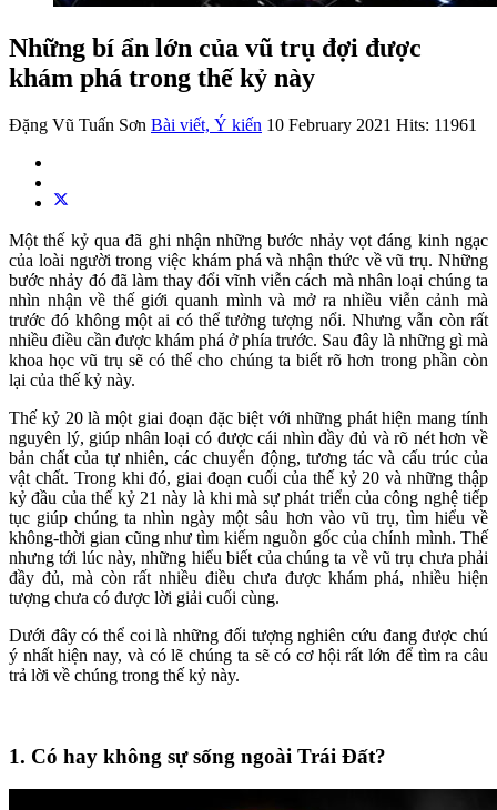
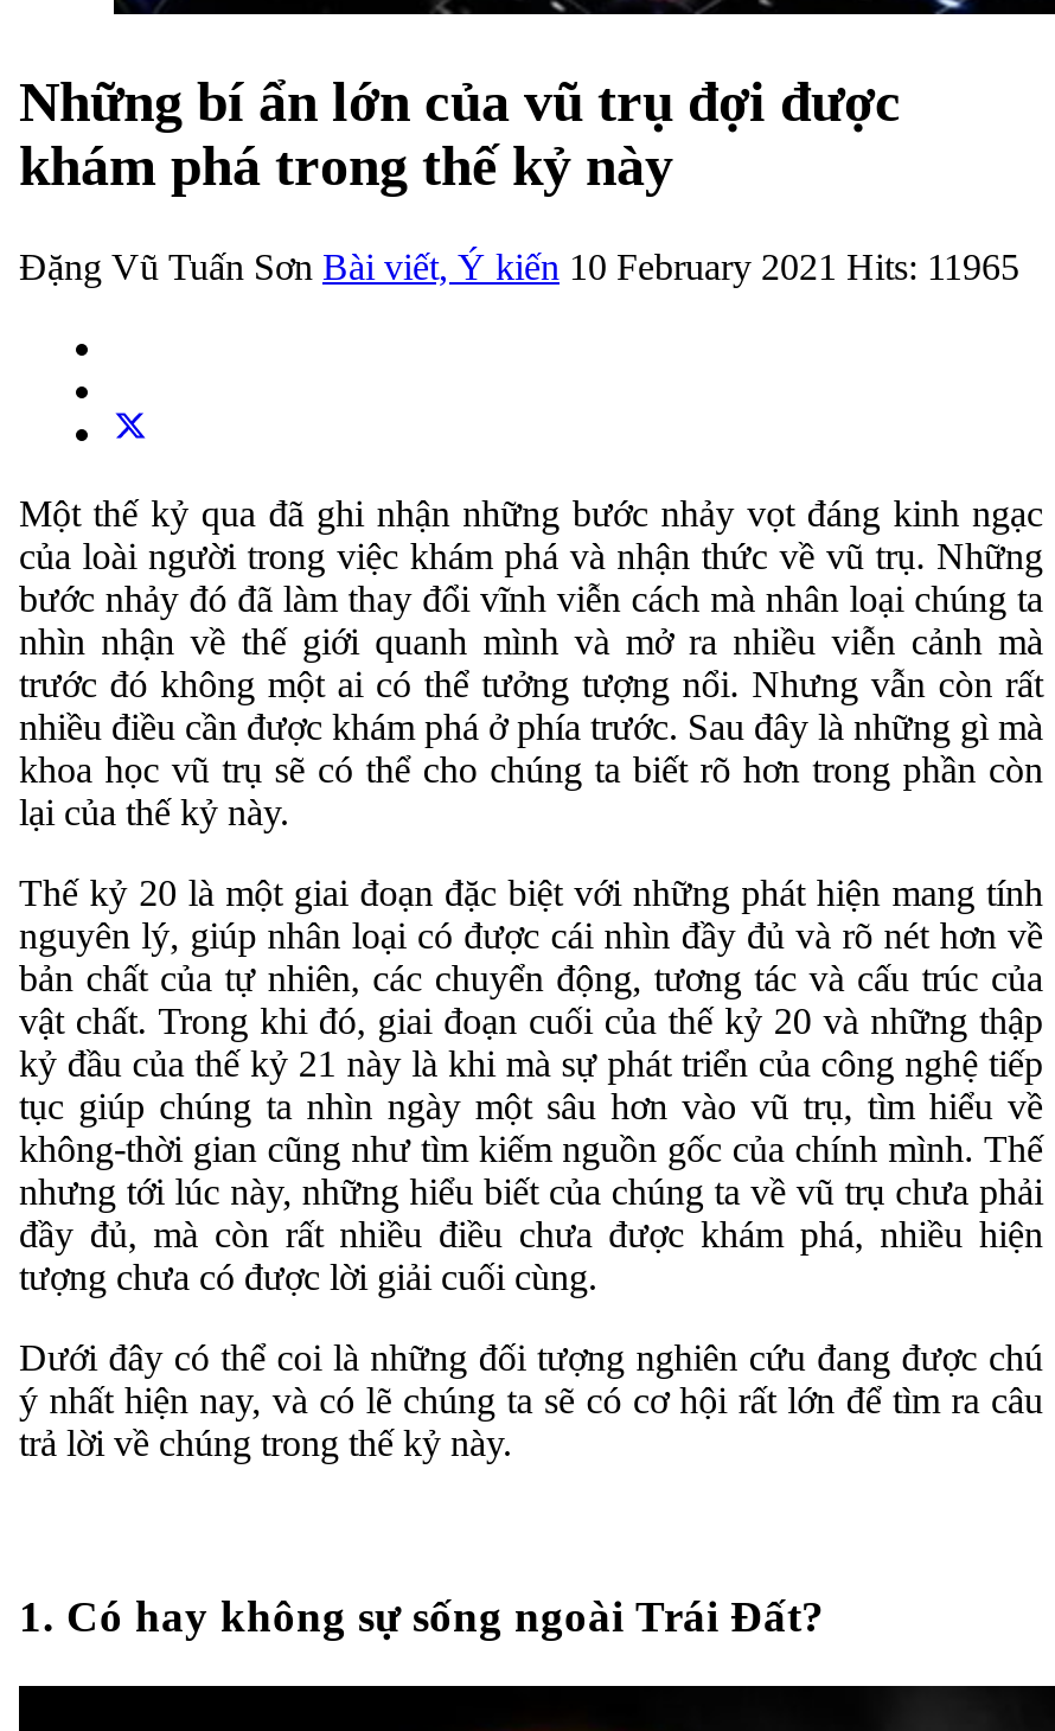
[9,115,477,134] Đặng Vũ Tuấn Sơn Bài viết, Ý kiến 10 February 2021 Hits: 11961 -> [19,246,1019,286] Đặng Vũ Tuấn Sơn Bài viết, Ý kiến 10 February 2021 Hits: 11965

